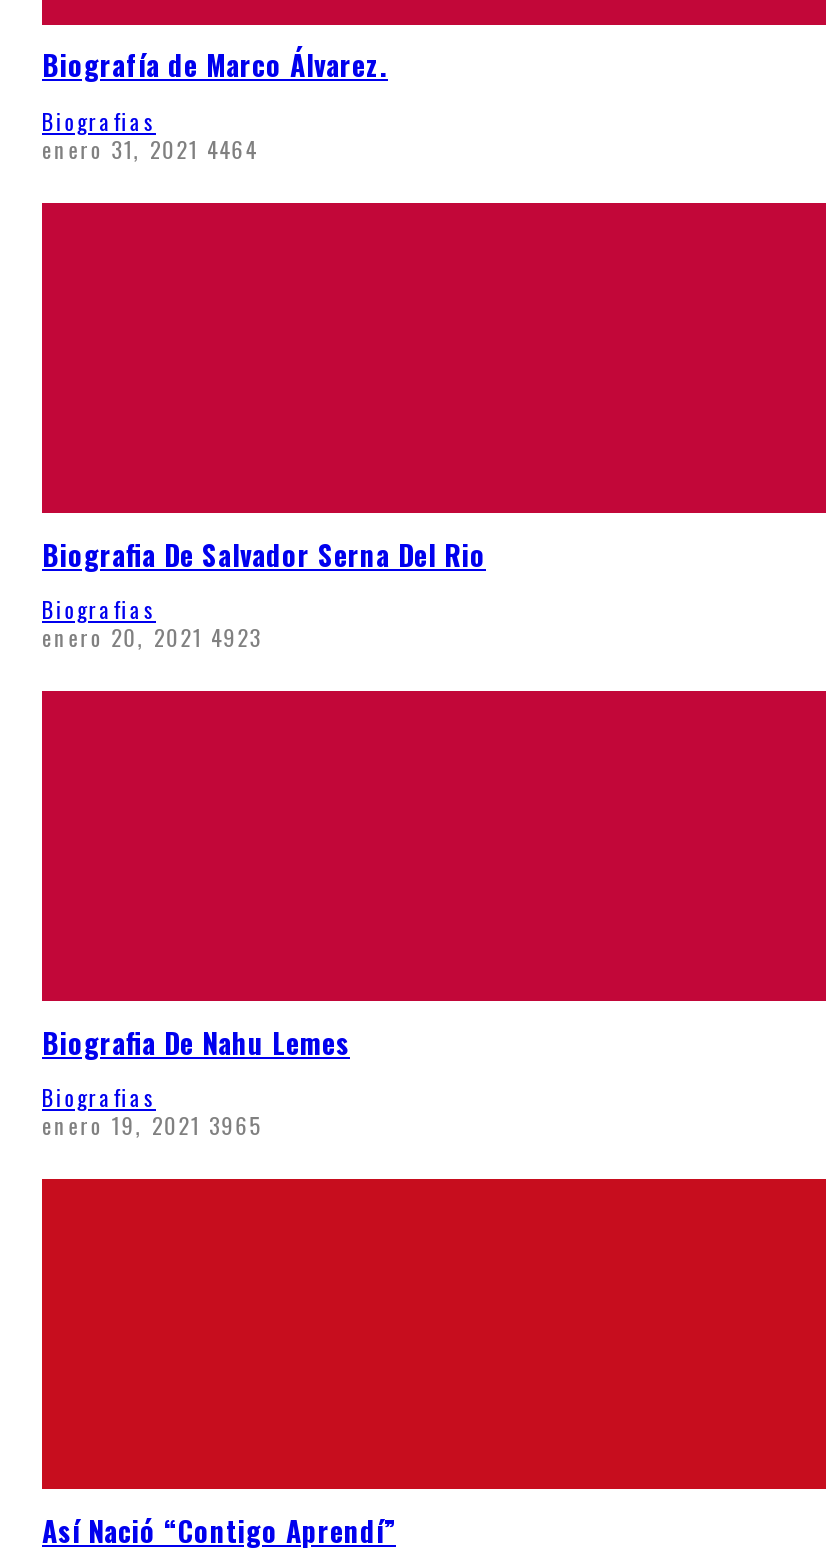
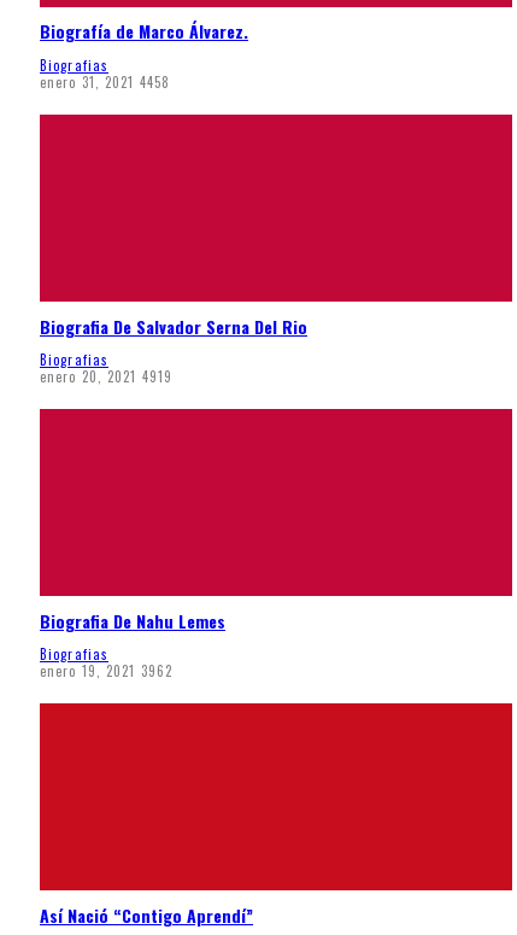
[42,133,258,165] enero 31, 2021 4464 -> [40,72,170,92] enero 31, 2021 4458
[42,621,262,653] enero 20, 2021 4923 -> [40,367,172,386] enero 20, 2021 4919
[42,1110,262,1142] enero 19, 2021 3965 -> [40,662,172,681] enero 19, 2021 3962

